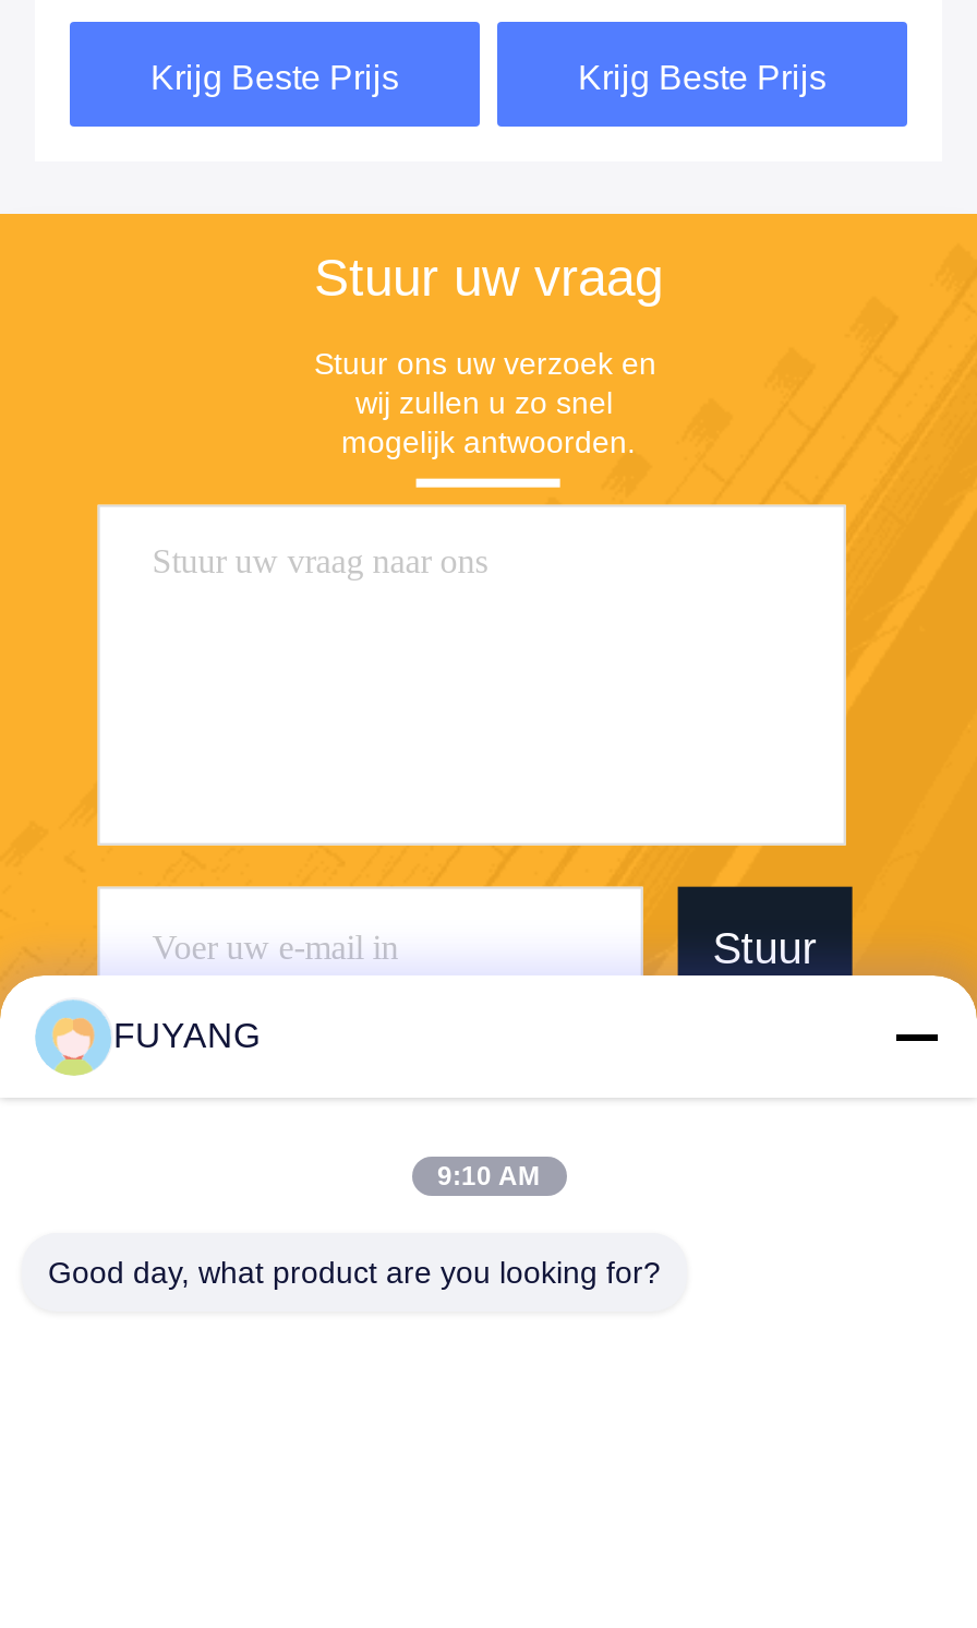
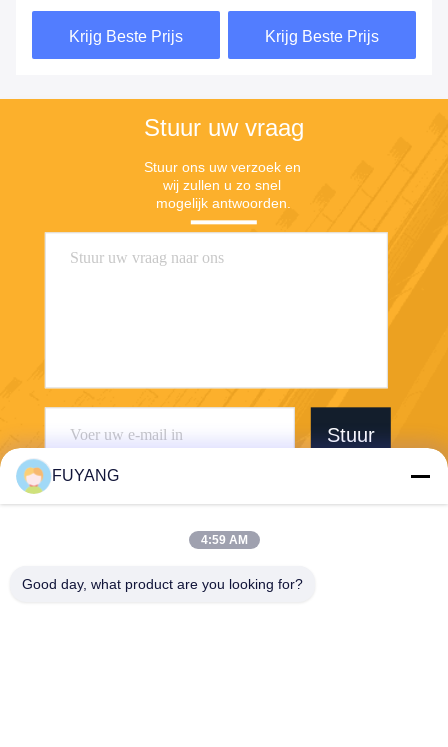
[437,1161,540,1192] 9:10 AM -> [200,533,247,547] 4:59 AM

